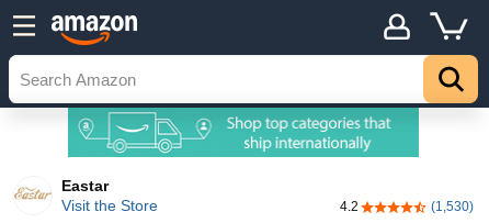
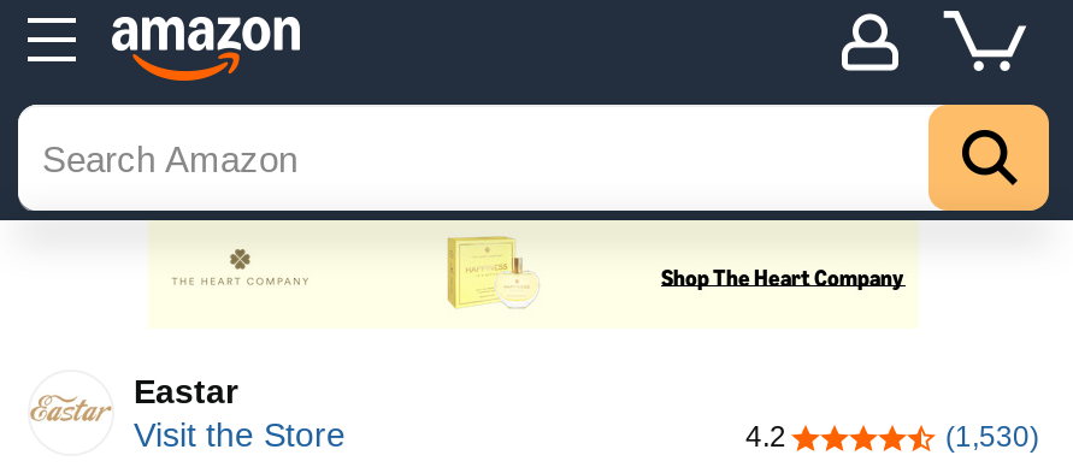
[67,107,420,158] [image] -> [148,218,919,329] [image]

